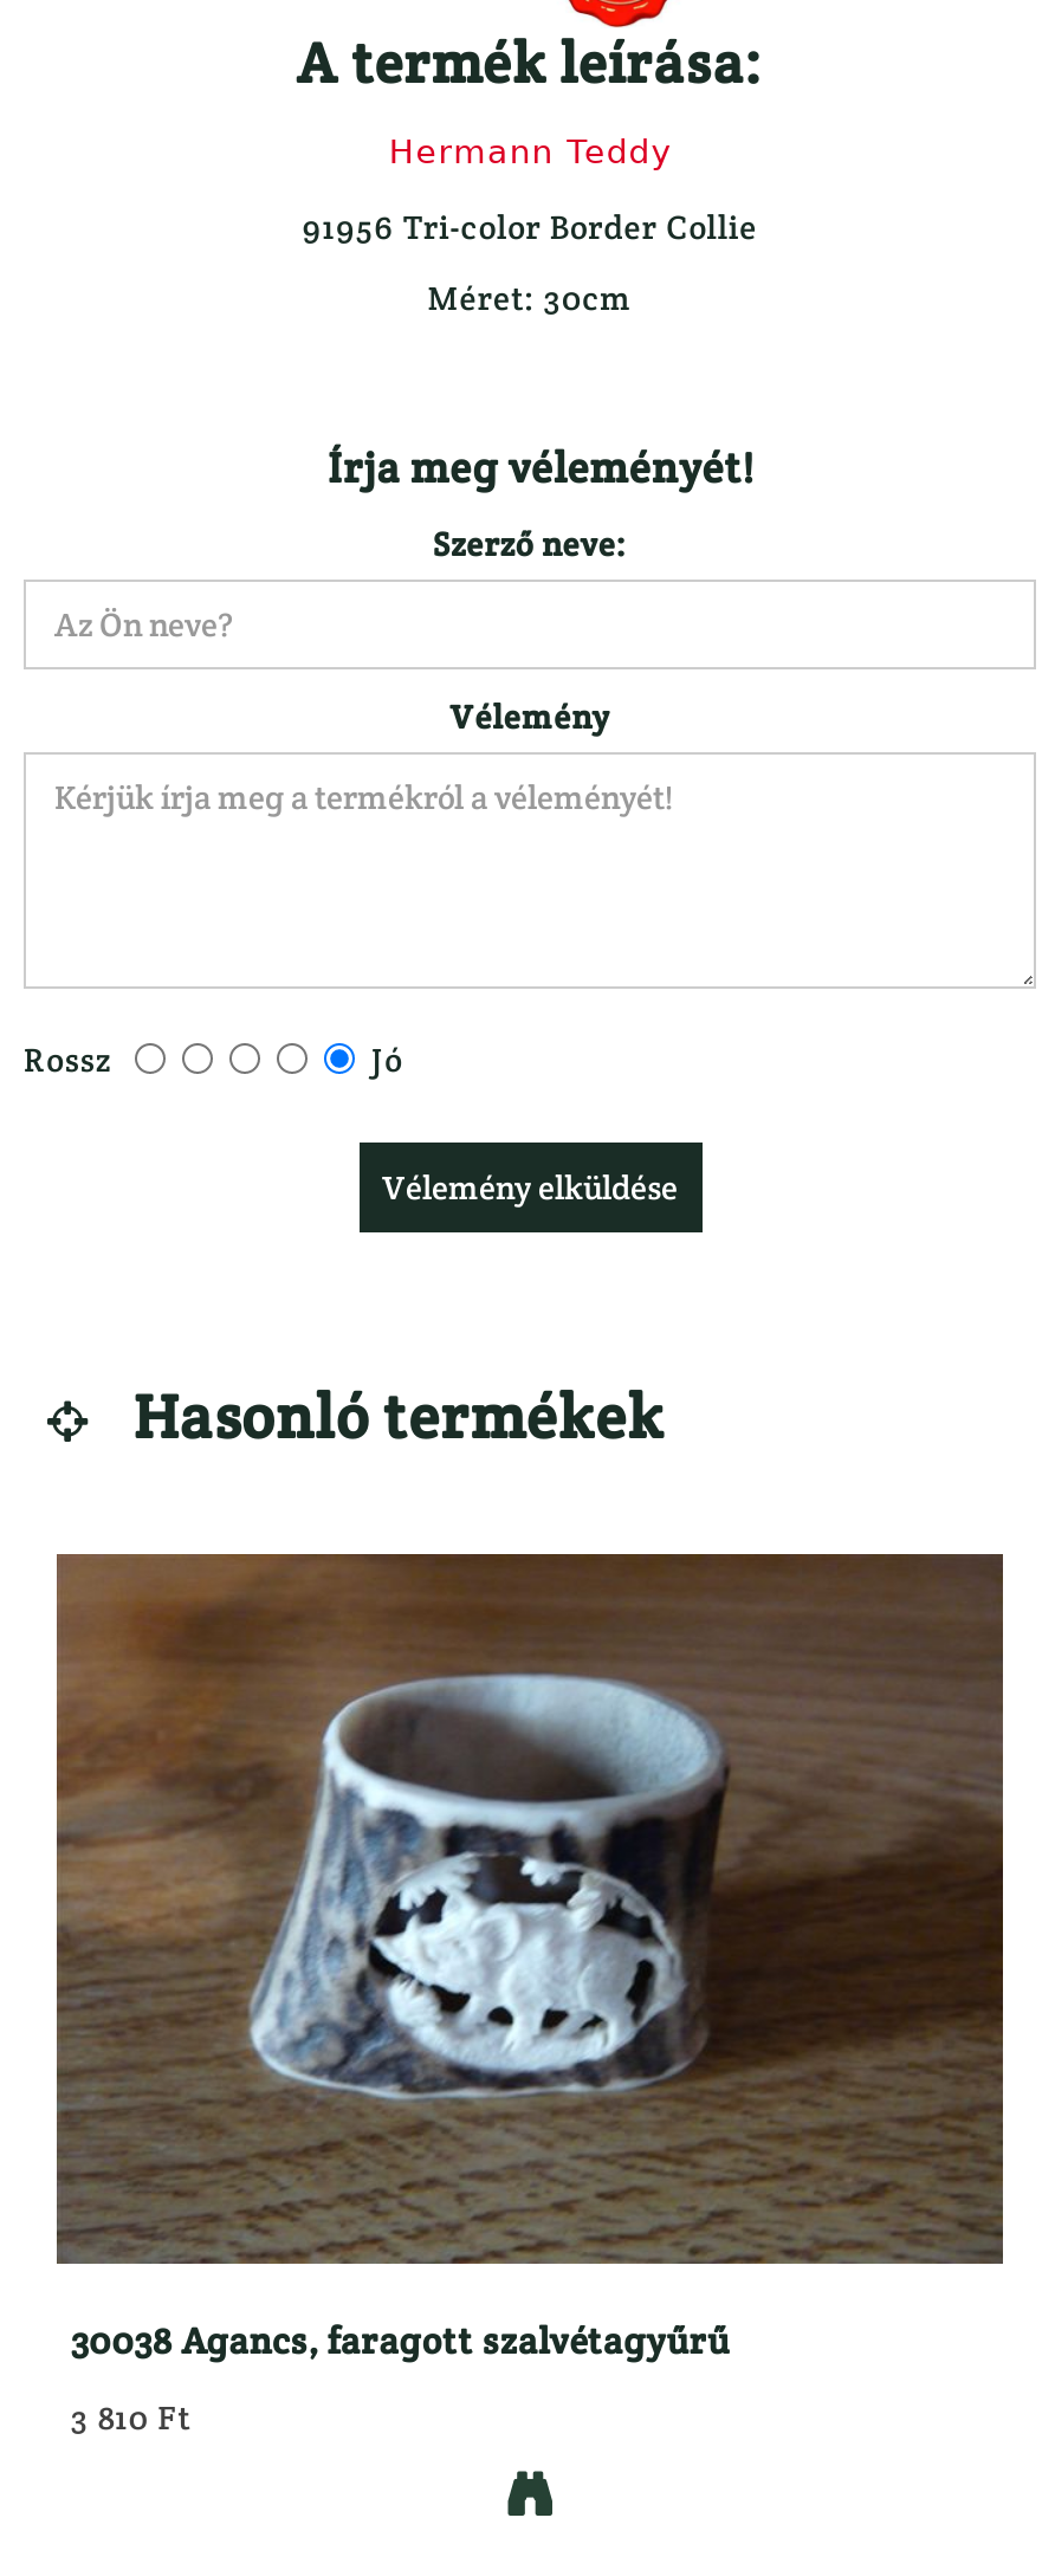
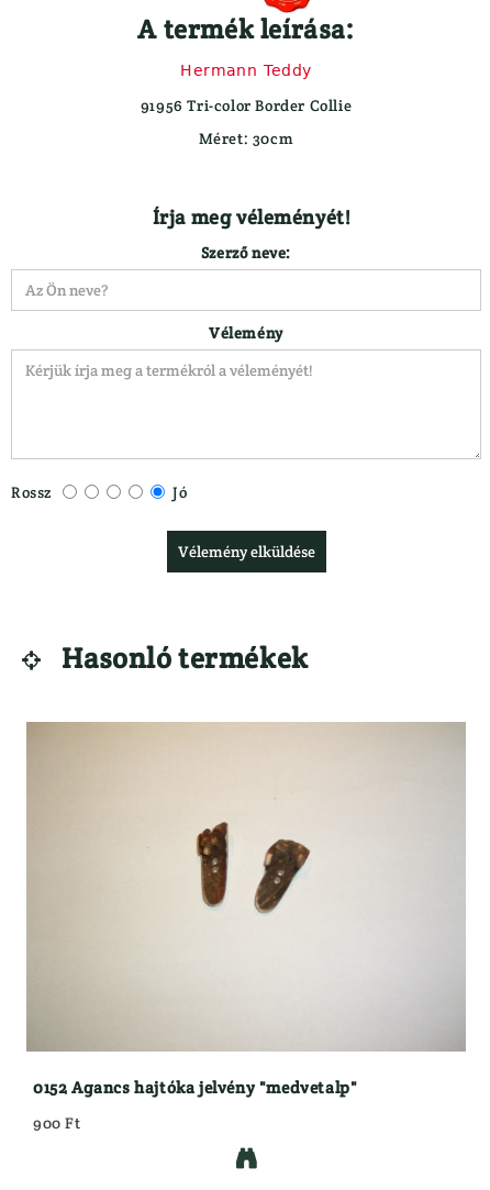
[57,1554,1005,2363] [image] | 30038 Agancs, faragott szalvétagyűrű -> [26,722,466,1098] [image] | 0152 Agancs hajtóka jelvény "medvetalp"
[71,2396,191,2439] 3 810 Ft -> [33,1113,81,1133] 900 Ft

